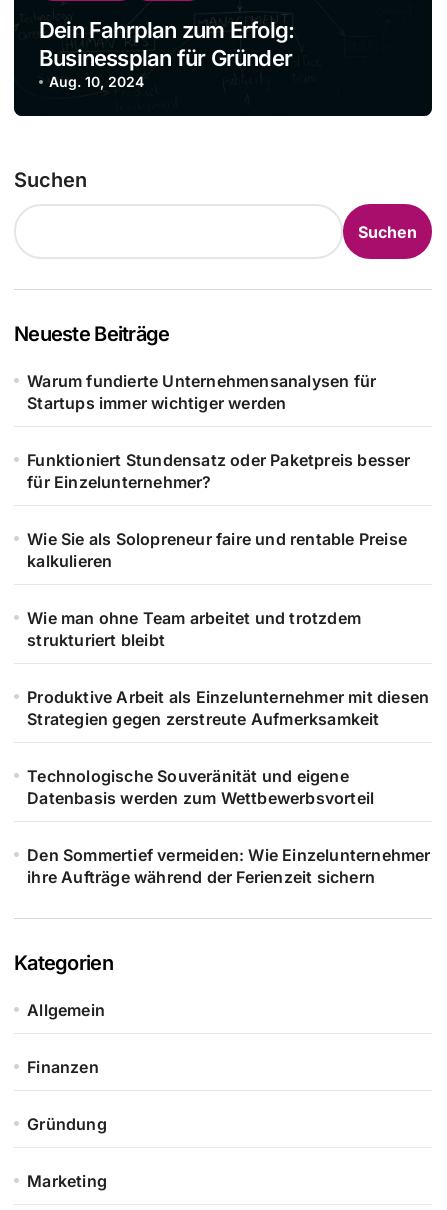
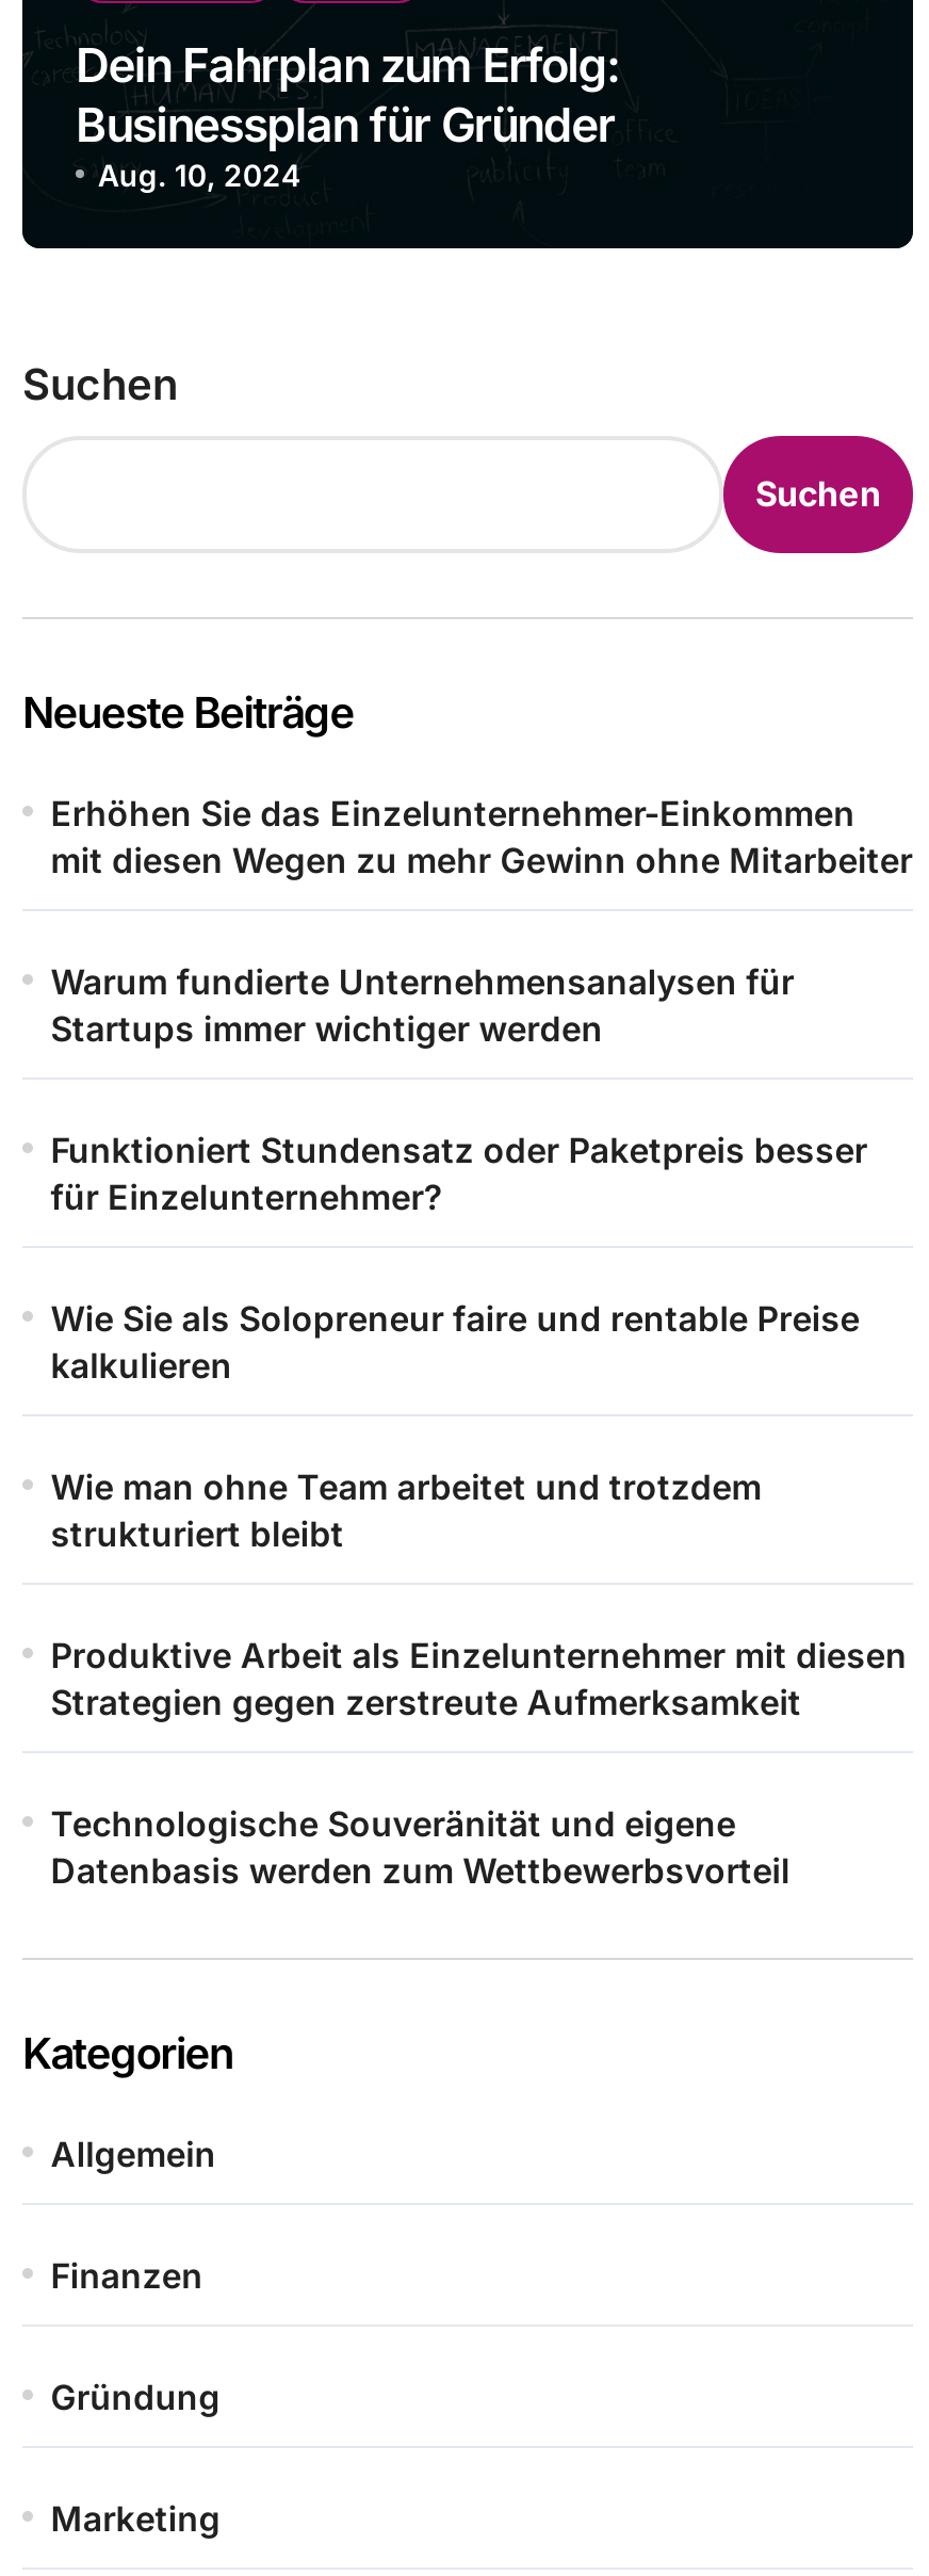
none -> [50,791,913,880] Erhöhen Sie das Einzelunternehmer-Einkommen | mit diesen Wegen zu mehr Gewinn ohne Mitarbeiter
moved [27,371,429,808] -> [50,959,907,1891]: Warum fundierte Unternehmensanalysen für | Startups immer wichtiger werden | Funktioniert Stundensatz oder Paketpreis besser | ... | Technologische Souveränität und eigene | Datenbasis werden zum Wettbewerbsvorteil
[27,845,431,887] Den Sommertief vermeiden: Wie Einzelunternehmer | ihre Aufträge während der Ferienzeit sichern -> none

